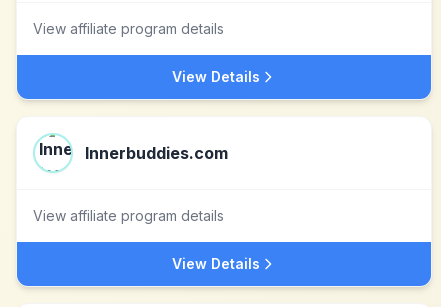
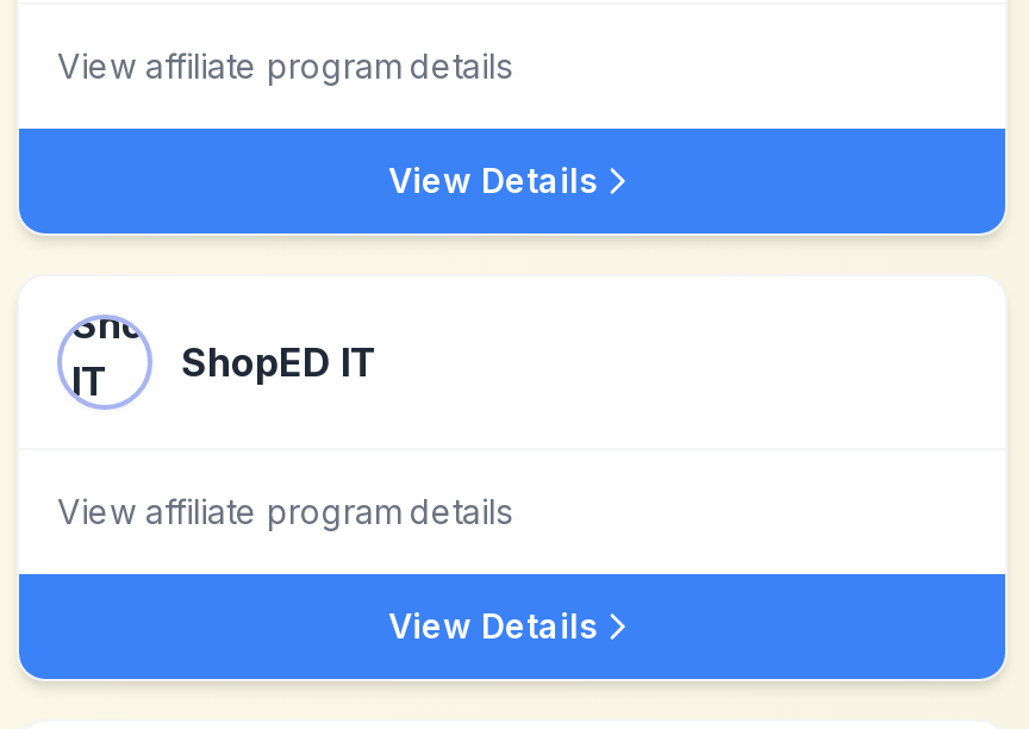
[33,133,228,173] [image] | Innerbuddies.com -> [57,314,379,410] [image] | ShopED IT

